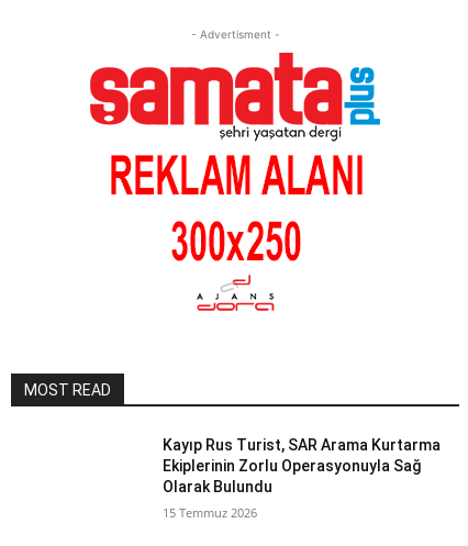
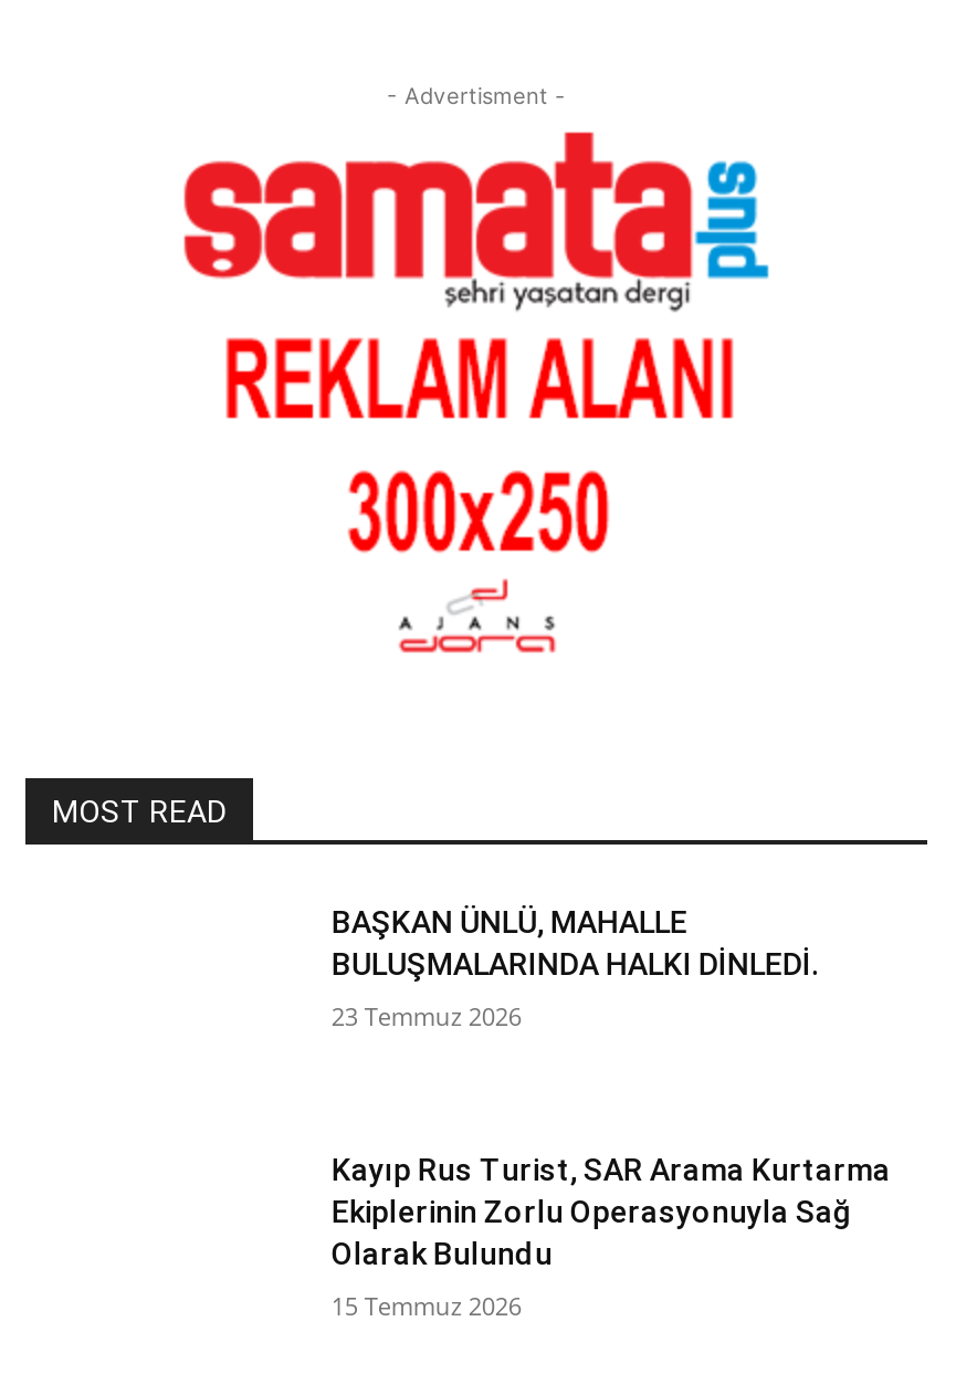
none -> [331,904,820,1032] BAŞKAN ÜNLÜ, MAHALLE | BULUŞMALARINDA HALKI DİNLEDİ. | 23 Temmuz 2026

